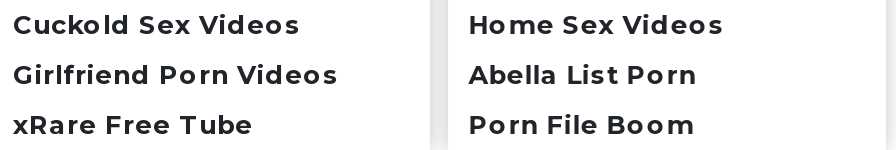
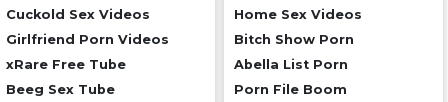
none -> [234,32,354,47] Bitch Show Porn
none -> [6,82,115,97] Beeg Sex Tube

